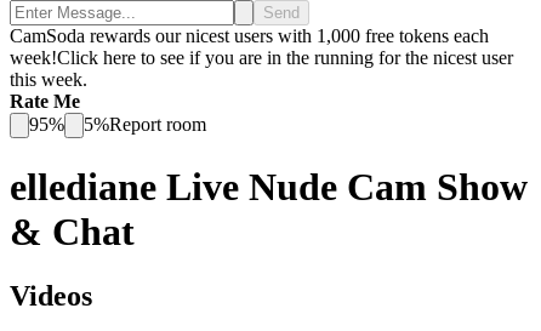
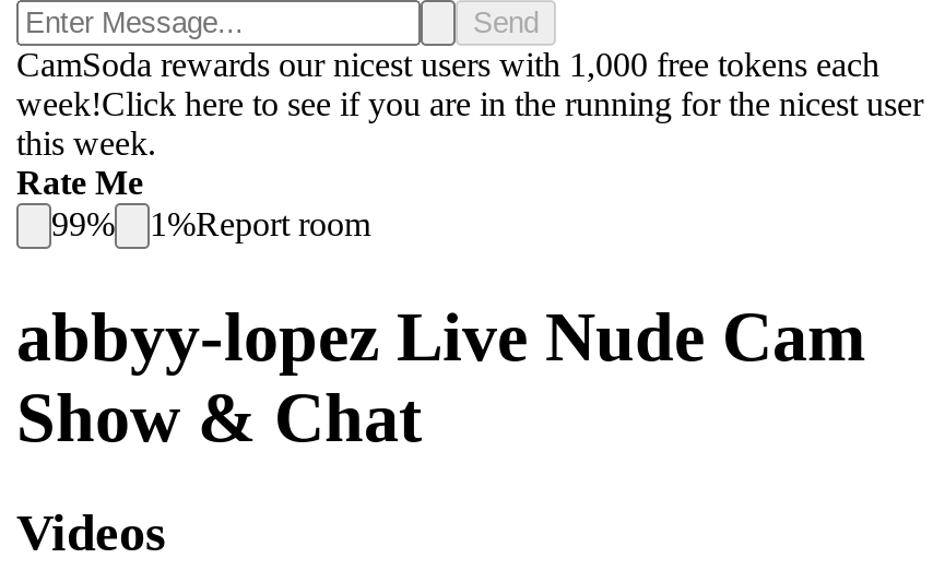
[29,114,206,135] 95% | 5%Report room -> [51,206,370,243] 99% | 1%Report room
[10,164,528,253] ellediane Live Nude Cam Show | & Chat -> [16,296,866,455] abbyy-lopez Live Nude Cam | Show & Chat

